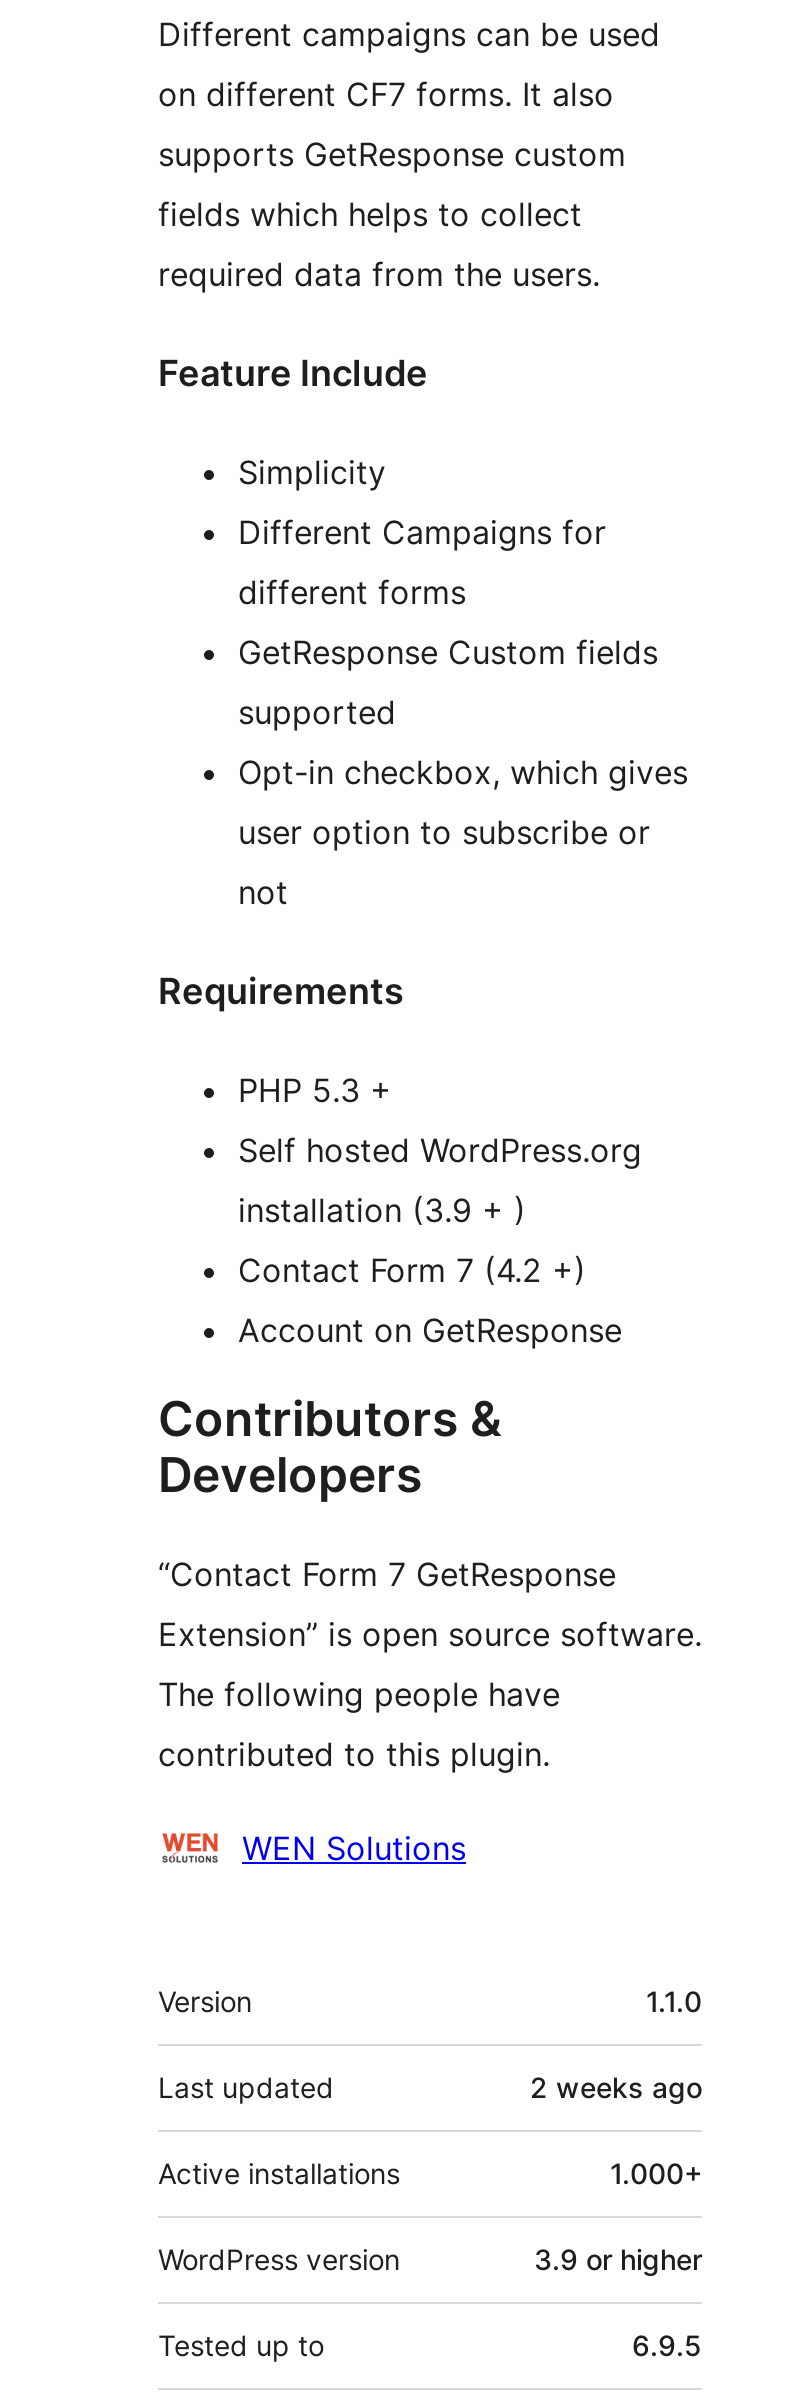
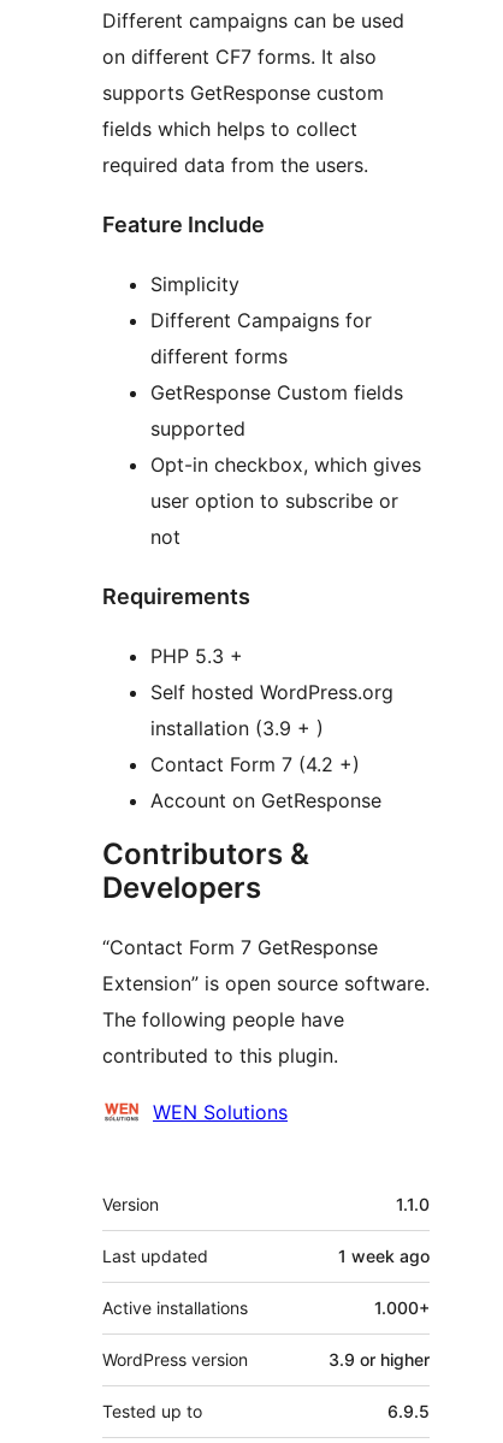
[530,2070,702,2104] 2 weeks ago -> [338,1246,430,1266] 1 week ago

